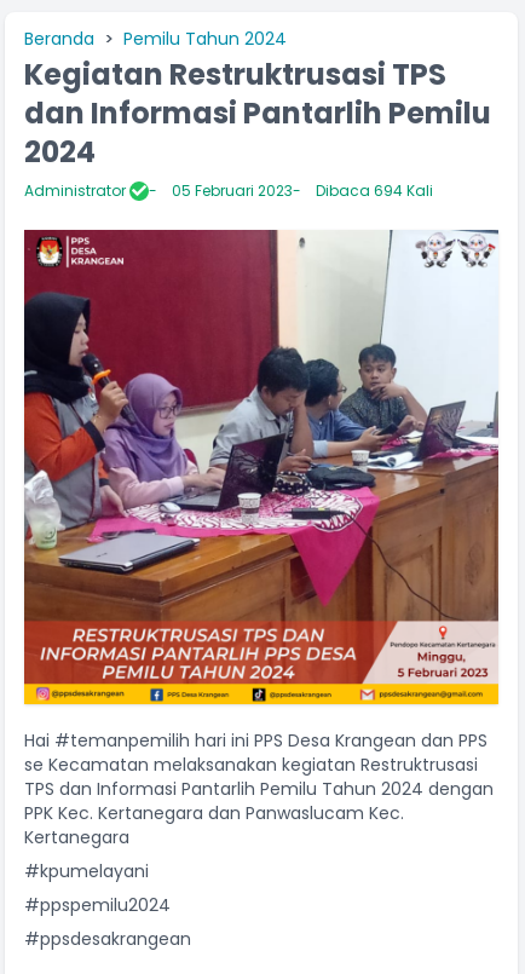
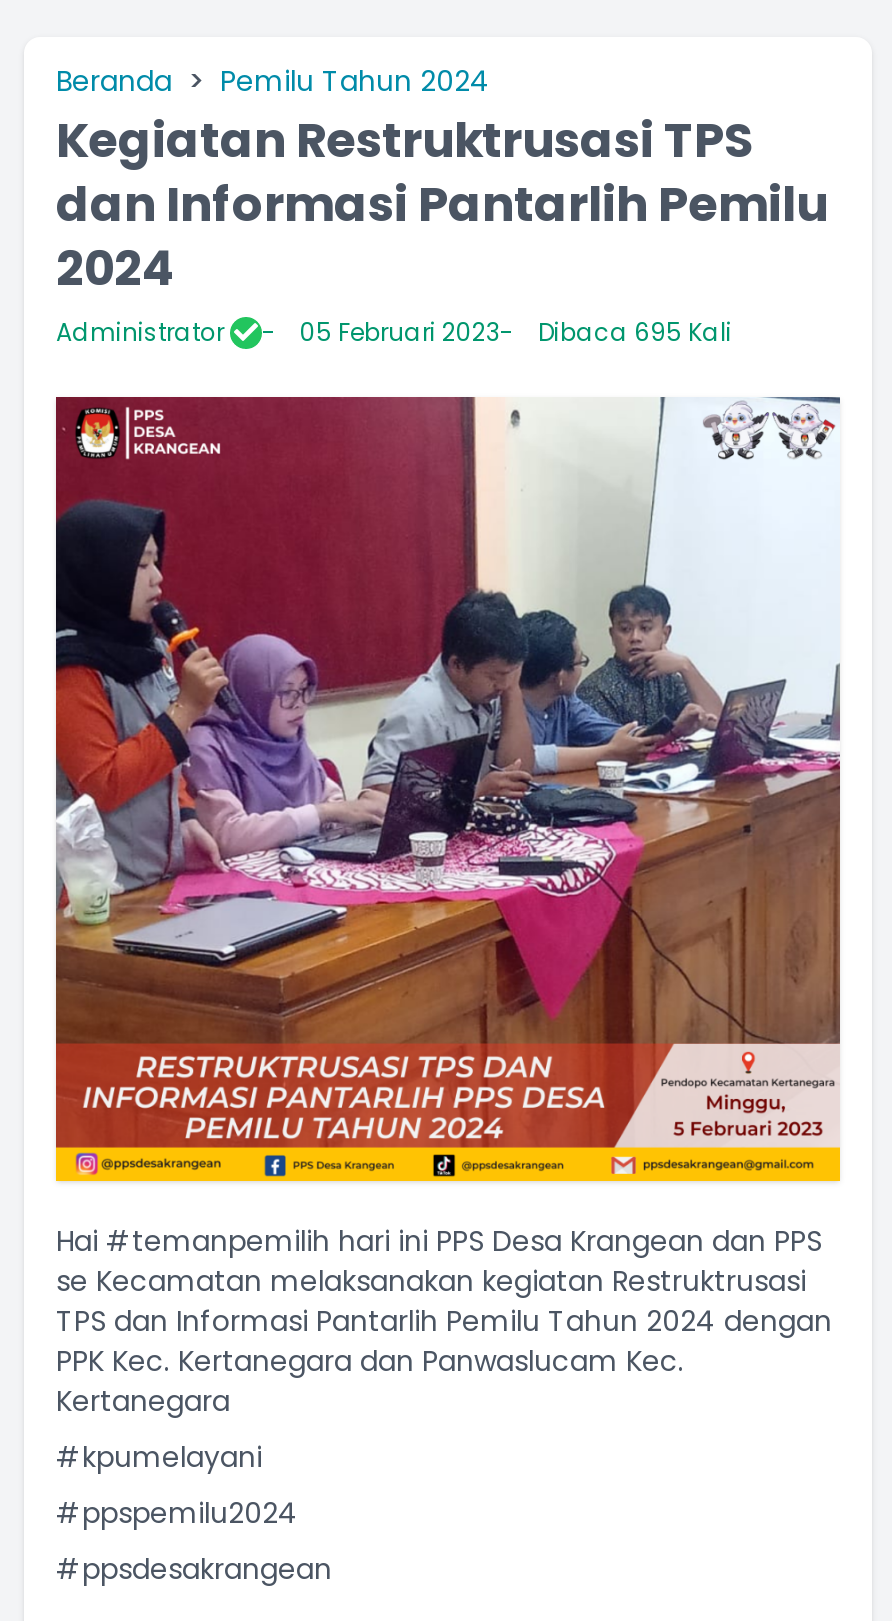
[172,180,433,201] 05 Februari 2023 Dibaca 694 Kali -> [300,315,732,349] 05 Februari 2023 Dibaca 695 Kali

